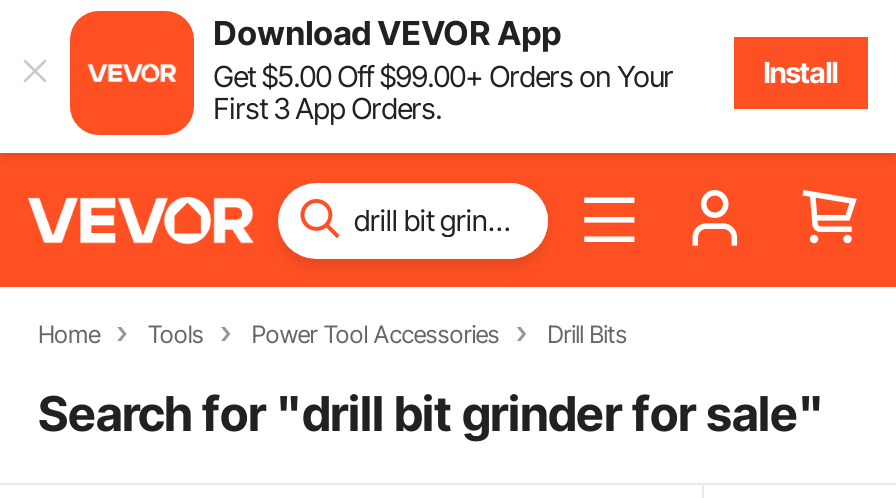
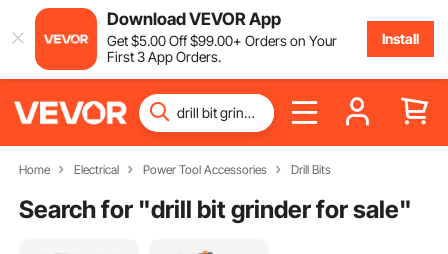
[148,319,204,349] Tools -> [74,162,119,177] Electrical

